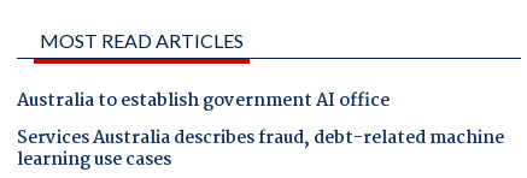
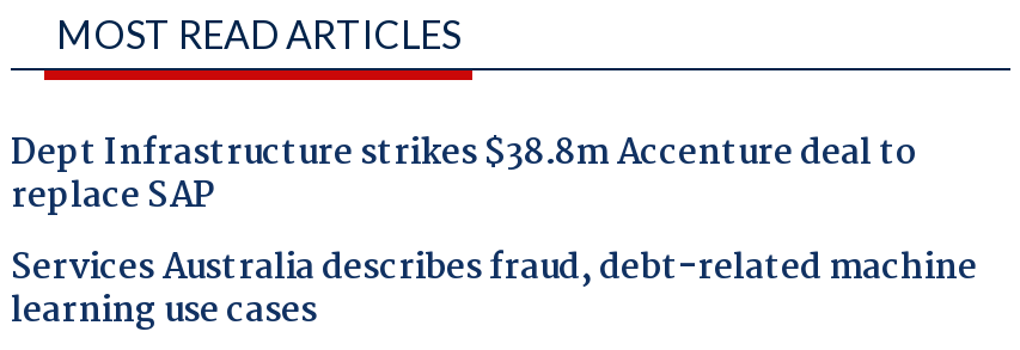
[17,87,390,116] Australia to establish government AI office -> [11,126,917,227] Dept Infrastructure strikes $38.8m Accenture deal to | replace SAP

